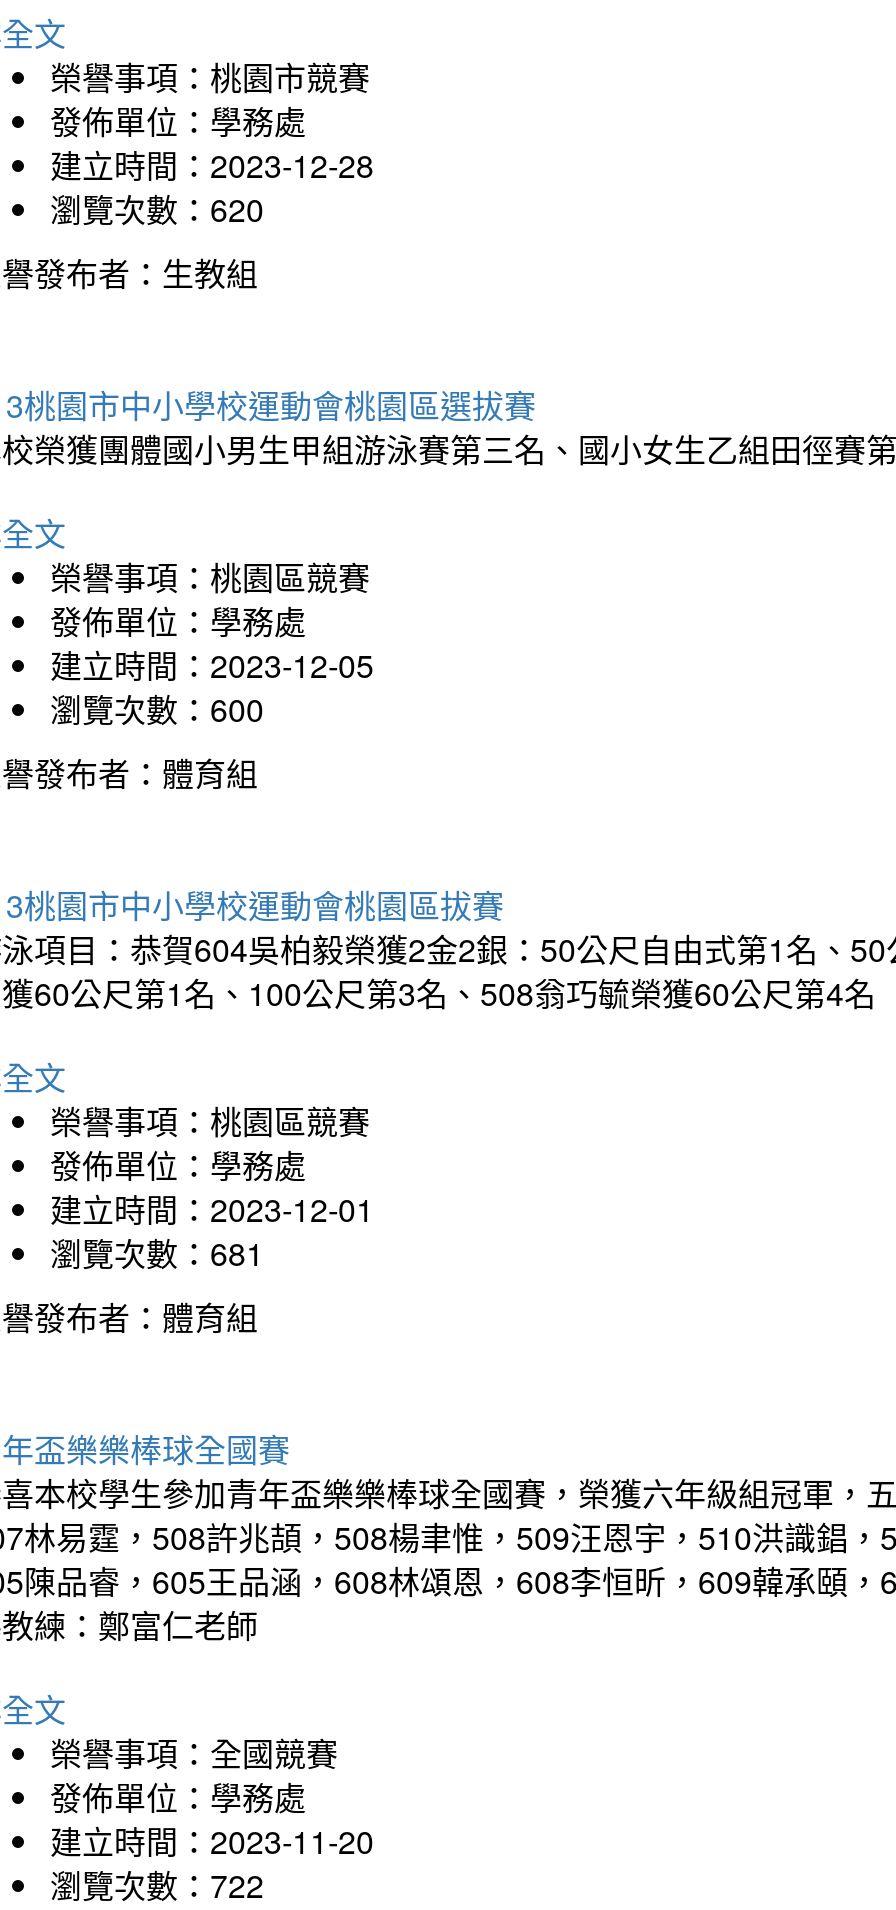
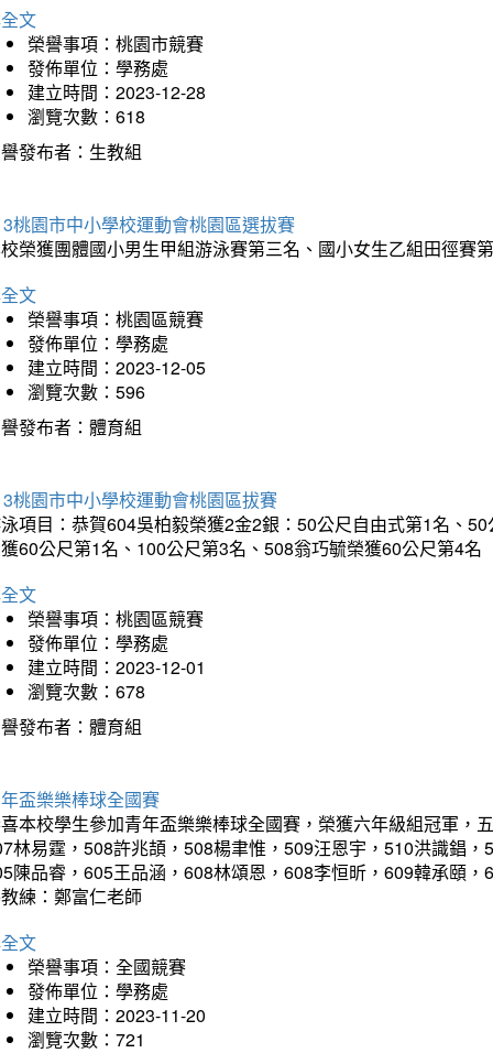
[50,186,264,232] 瀏覽次數：620 -> [28,104,145,129] 瀏覽次數：618
[50,686,264,732] 瀏覽次數：600 -> [28,379,145,404] 瀏覽次數：596
[50,1230,264,1276] 瀏覽次數：681 -> [28,679,145,704] 瀏覽次數：678
[50,1862,264,1908] 瀏覽次數：722 -> [28,1027,145,1052] 瀏覽次數：721

